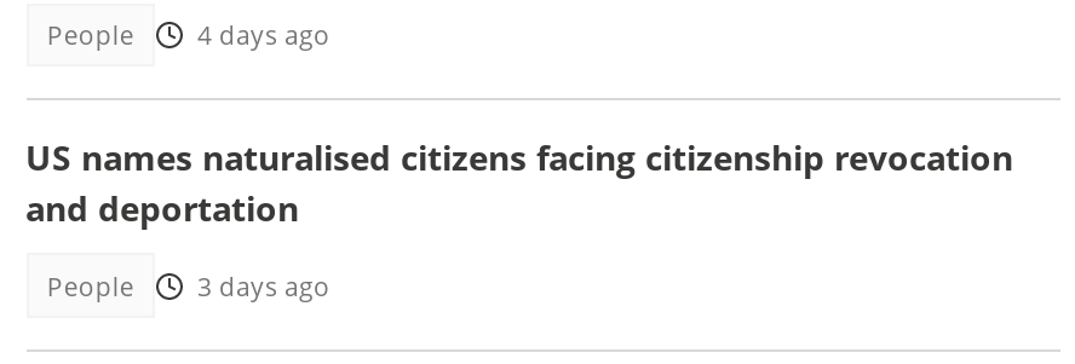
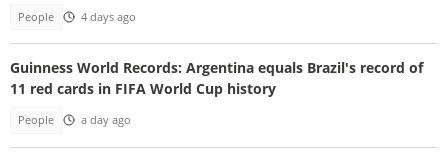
[25,135,1013,232] US names naturalised citizens facing citizenship revocation | and deportation -> [9,58,422,98] Guinness World Records: Argentina equals Brazil's record of | 11 red cards in FIFA World Cup history
[197,268,330,302] 3 days ago -> [80,113,130,127] a day ago

